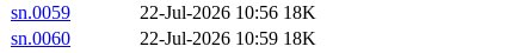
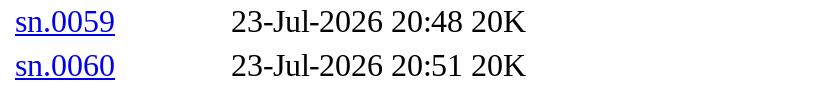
[140,3,316,23] 22-Jul-2026 10:56 18K -> [231,5,527,39] 23-Jul-2026 20:48 20K
[140,29,316,49] 22-Jul-2026 10:59 18K -> [231,49,527,83] 23-Jul-2026 20:51 20K

